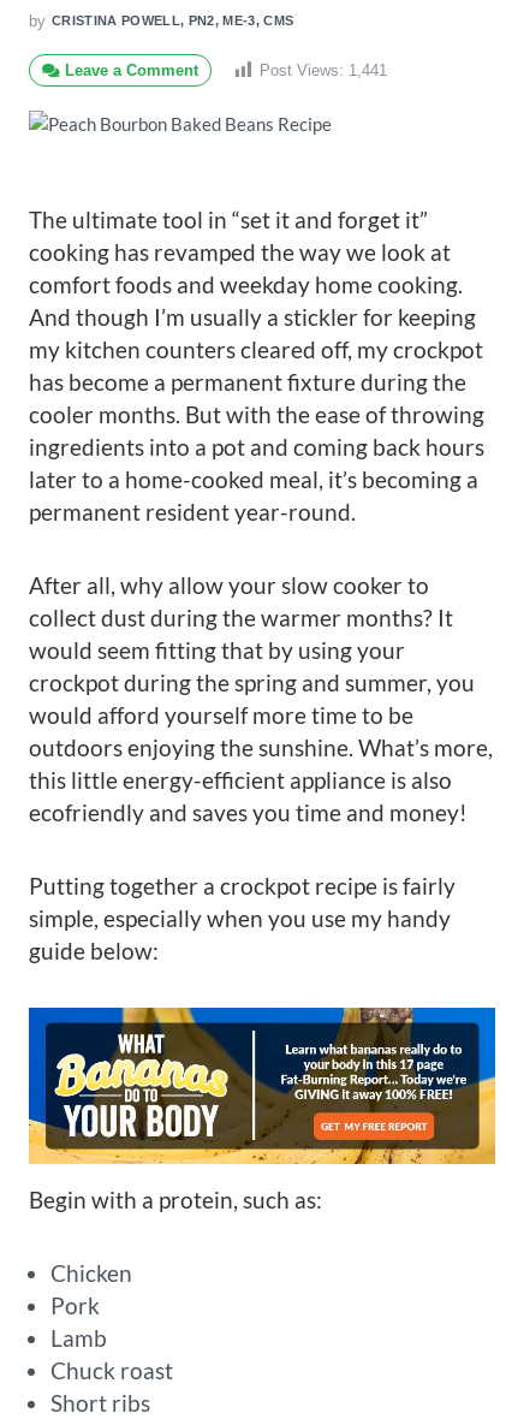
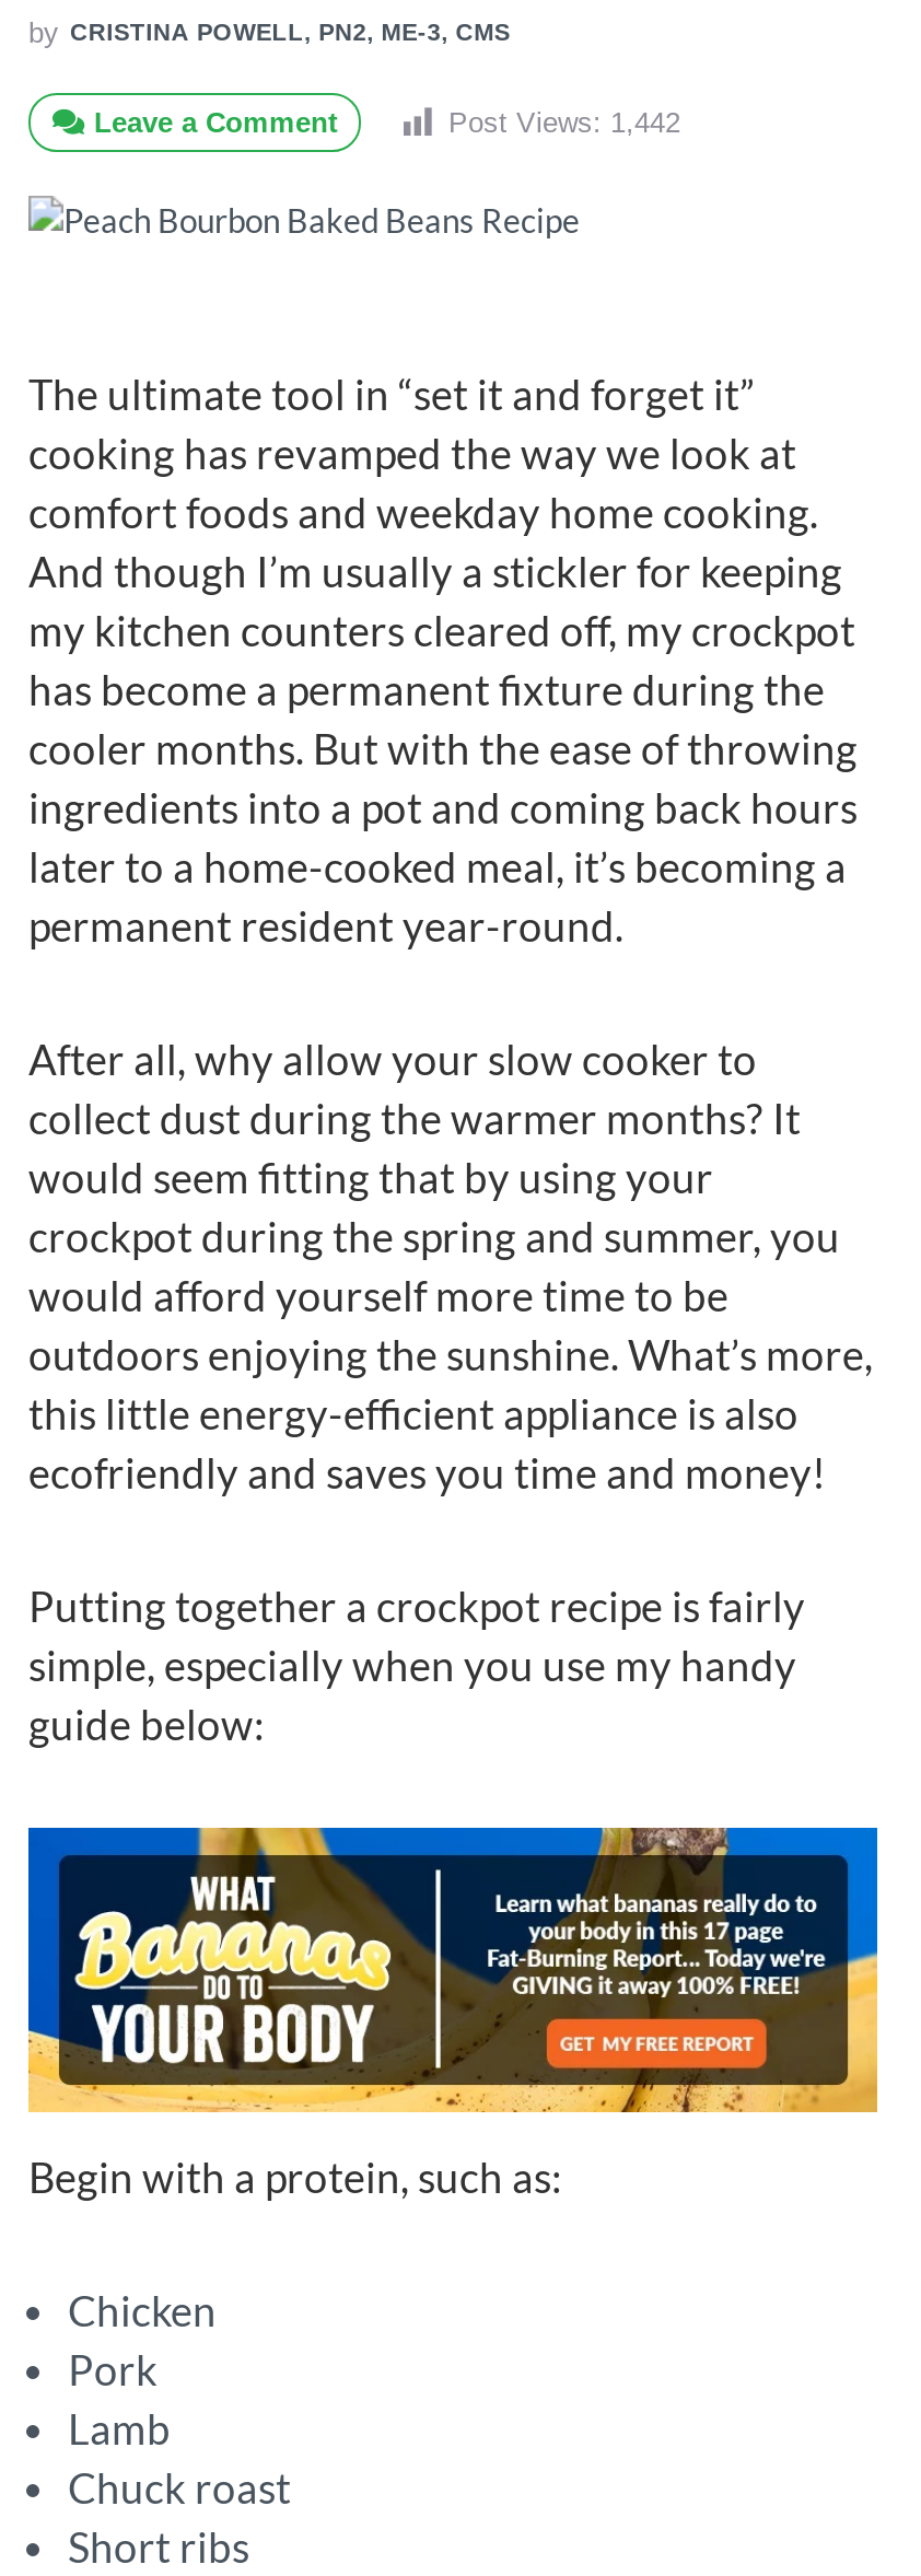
[260,61,387,79] Post Views: 1,441 -> [448,106,680,139] Post Views: 1,442

